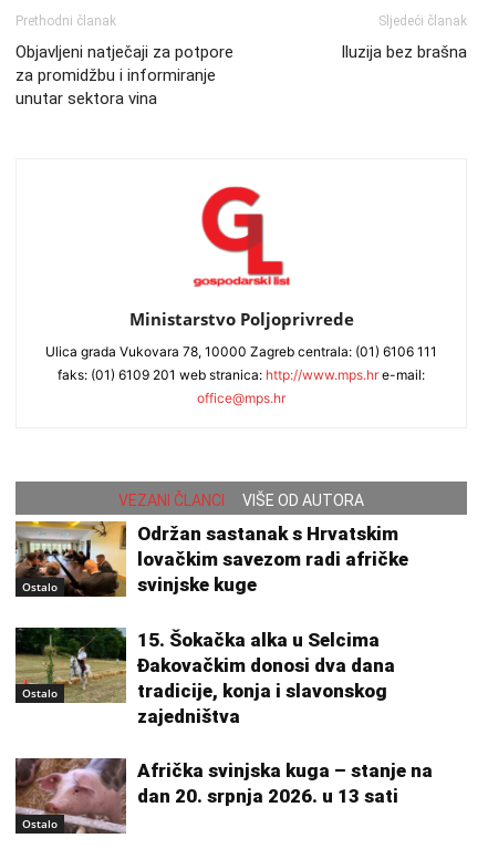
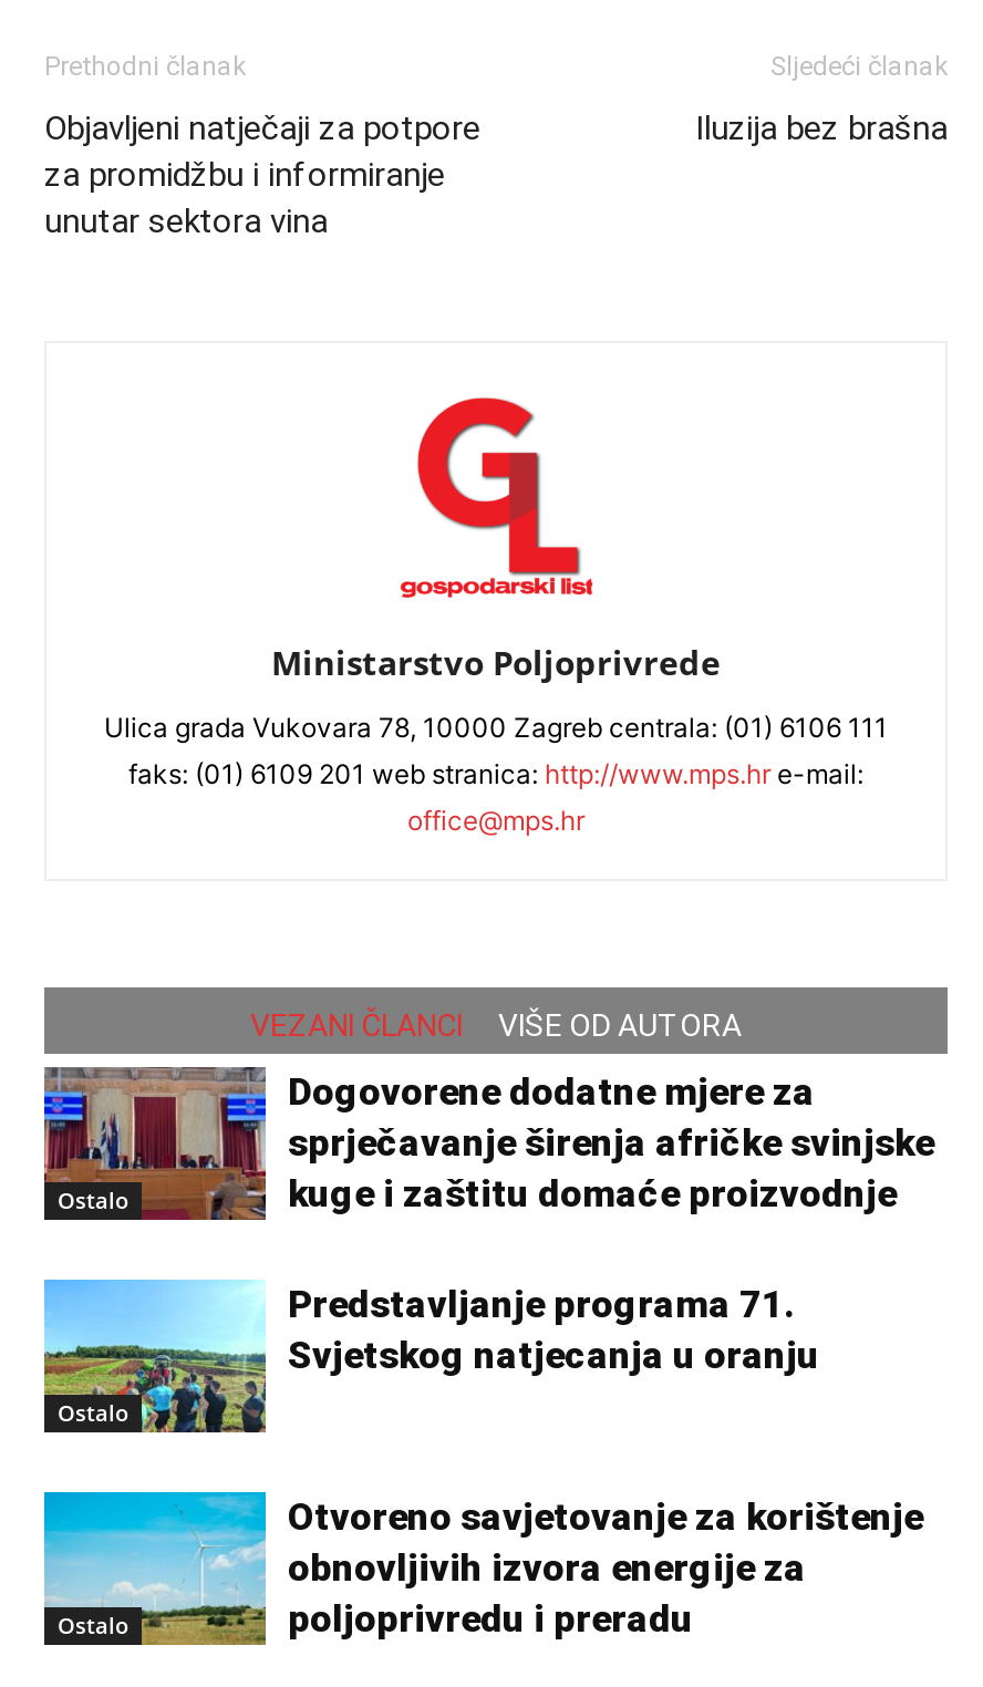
[14,520,408,598] [image] | Održan sastanak s Hrvatskim | lovačkim savezom radi afričke | svinjske kuge -> [42,1065,934,1222] [image] | Dogovorene dodatne mjere za | sprječavanje širenja afričke svinjske | kuge i zaštitu domaće proizvodnje
[14,627,395,727] [image] | 15. Šokačka alka u Selcima | Đakovačkim donosi dva dana | tradicije, konja i slavonskog | zajedništva -> [42,1277,819,1435] [image] | Predstavljanje programa 71. | Svjetskog natjecanja u oranju
[14,757,433,835] [image] | Afrička svinjska kuga – stanje na | dan 20. srpnja 2026. u 13 sati -> [42,1490,923,1647] [image] | Otvoreno savjetovanje za korištenje | obnovljivih izvora energije za | poljoprivredu i preradu

